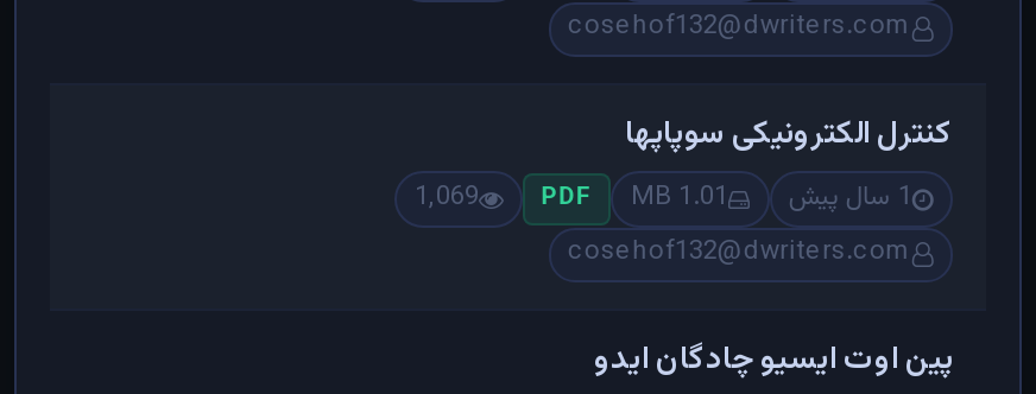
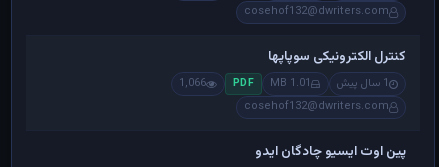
[415,178,592,220] 1,069 PDF -> [179,75,254,92] 1,066 PDF

